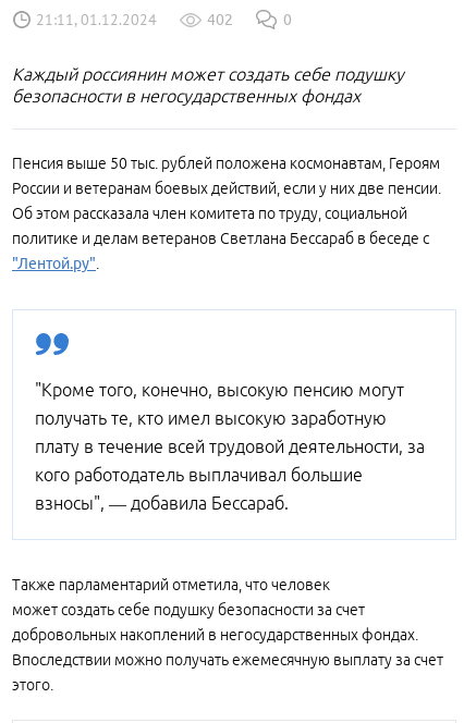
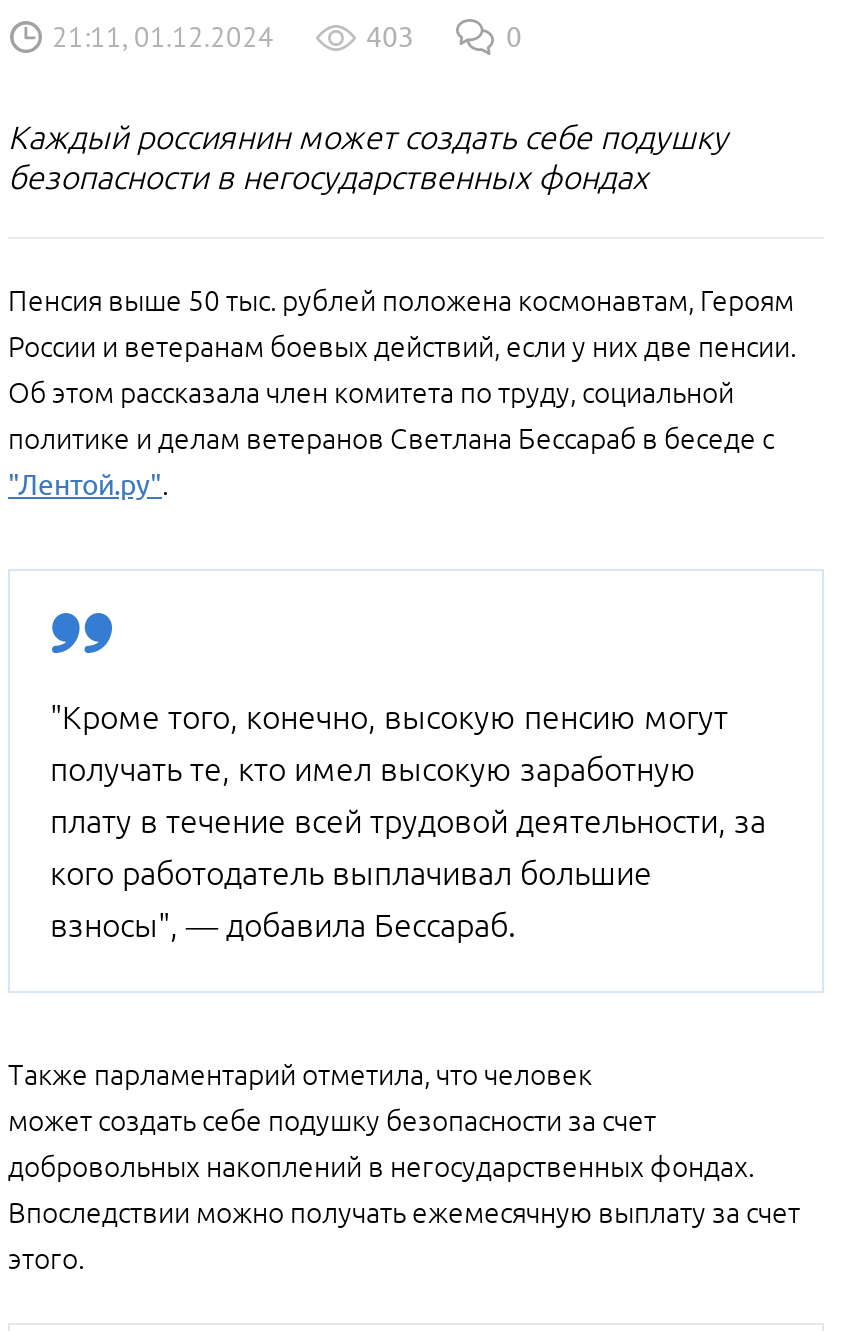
[207,11,233,28] 402 -> [366,21,414,53] 403

